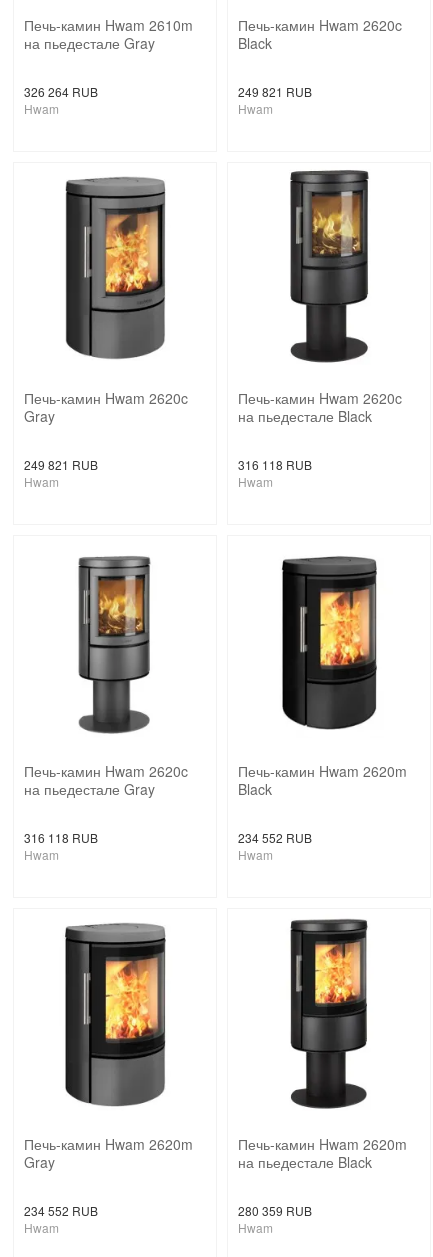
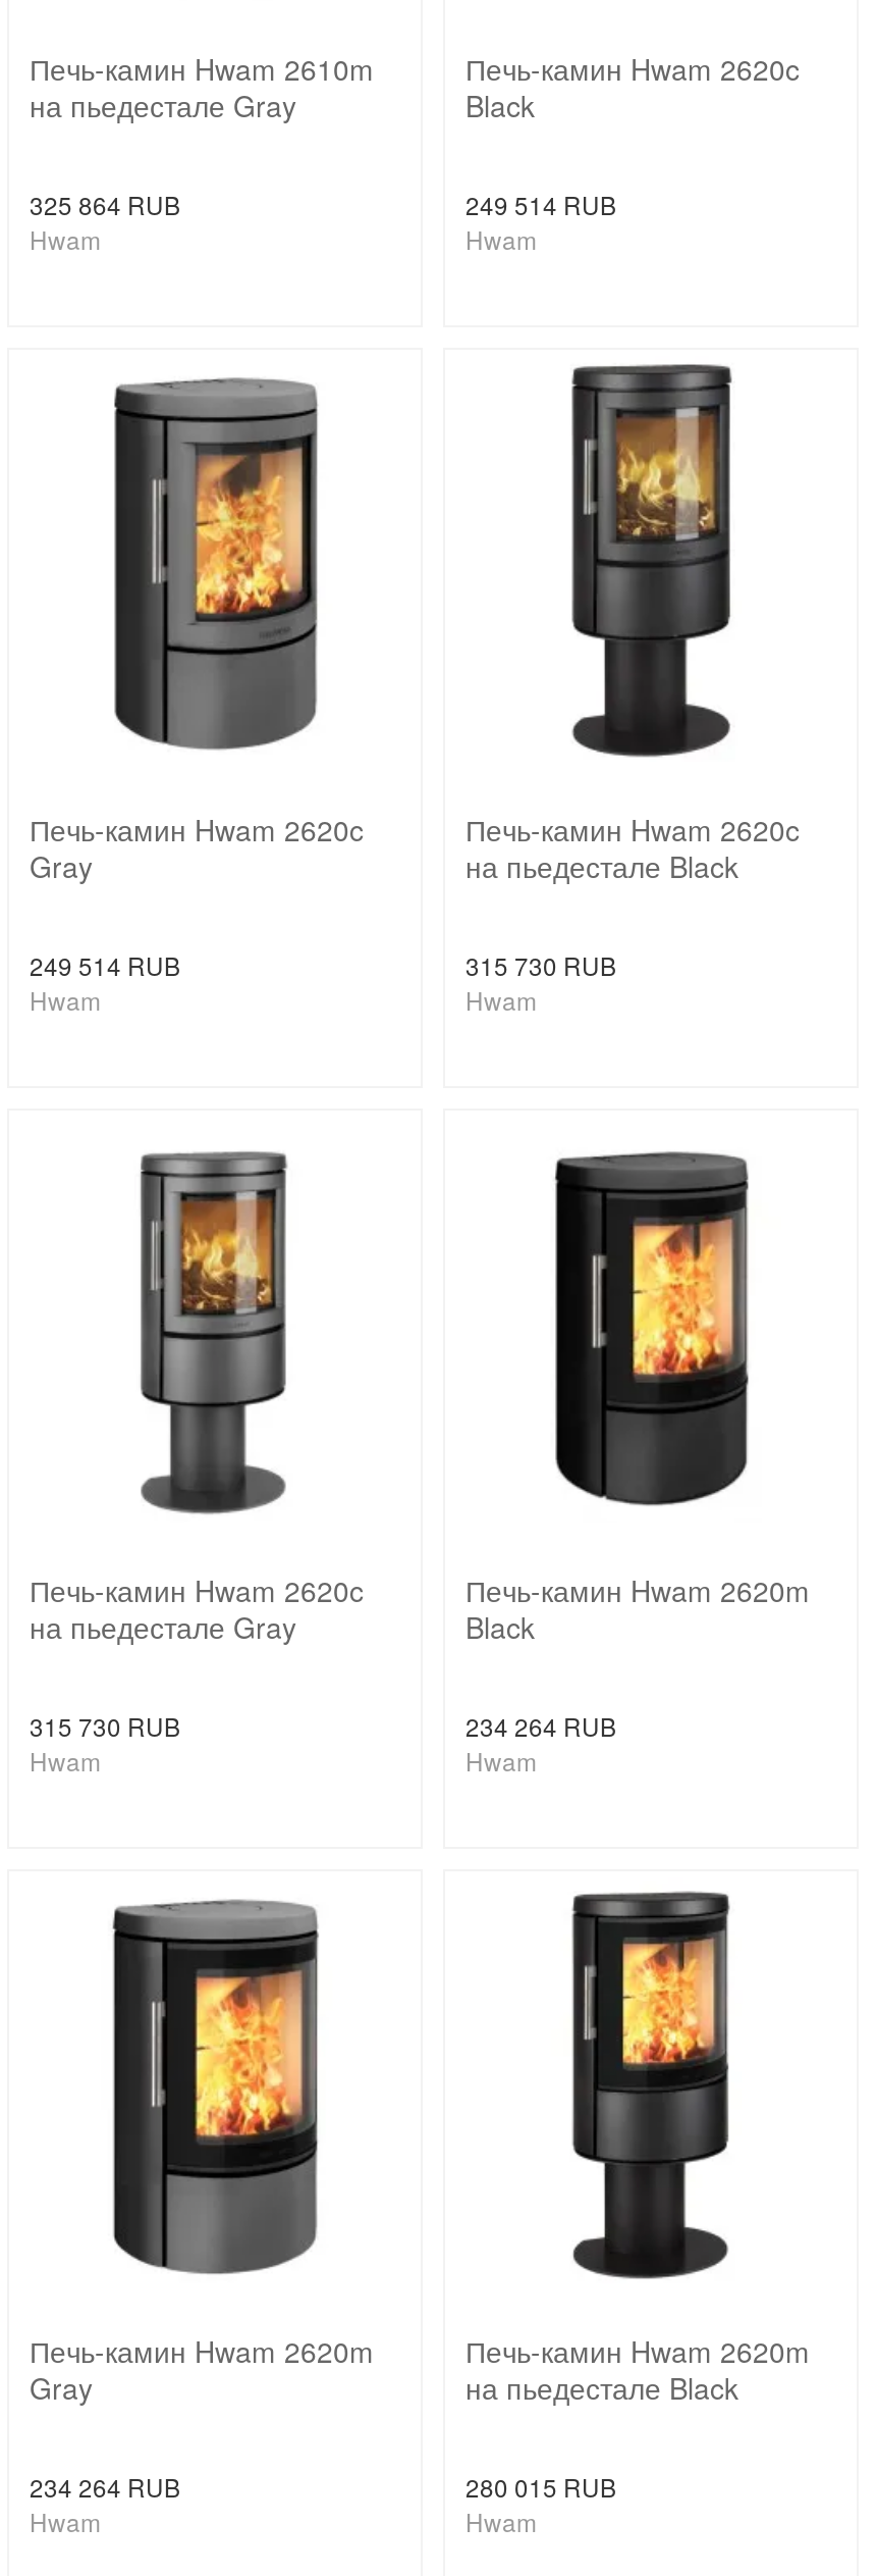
[24,83,98,100] 326 264 RUB -> [30,187,180,221] 325 864 RUB
[238,83,312,100] 249 821 RUB -> [465,187,616,221] 249 514 RUB
[24,456,98,473] 249 821 RUB -> [30,947,180,982] 249 514 RUB
[238,456,312,473] 316 118 RUB -> [465,947,616,982] 315 730 RUB
[24,829,98,846] 316 118 RUB -> [30,1708,180,1743] 315 730 RUB
[238,829,312,846] 234 552 RUB -> [465,1708,616,1743] 234 264 RUB
[24,1202,98,1219] 234 552 RUB -> [30,2469,180,2504] 234 264 RUB
[238,1202,312,1219] 280 359 RUB -> [465,2469,616,2504] 280 015 RUB

